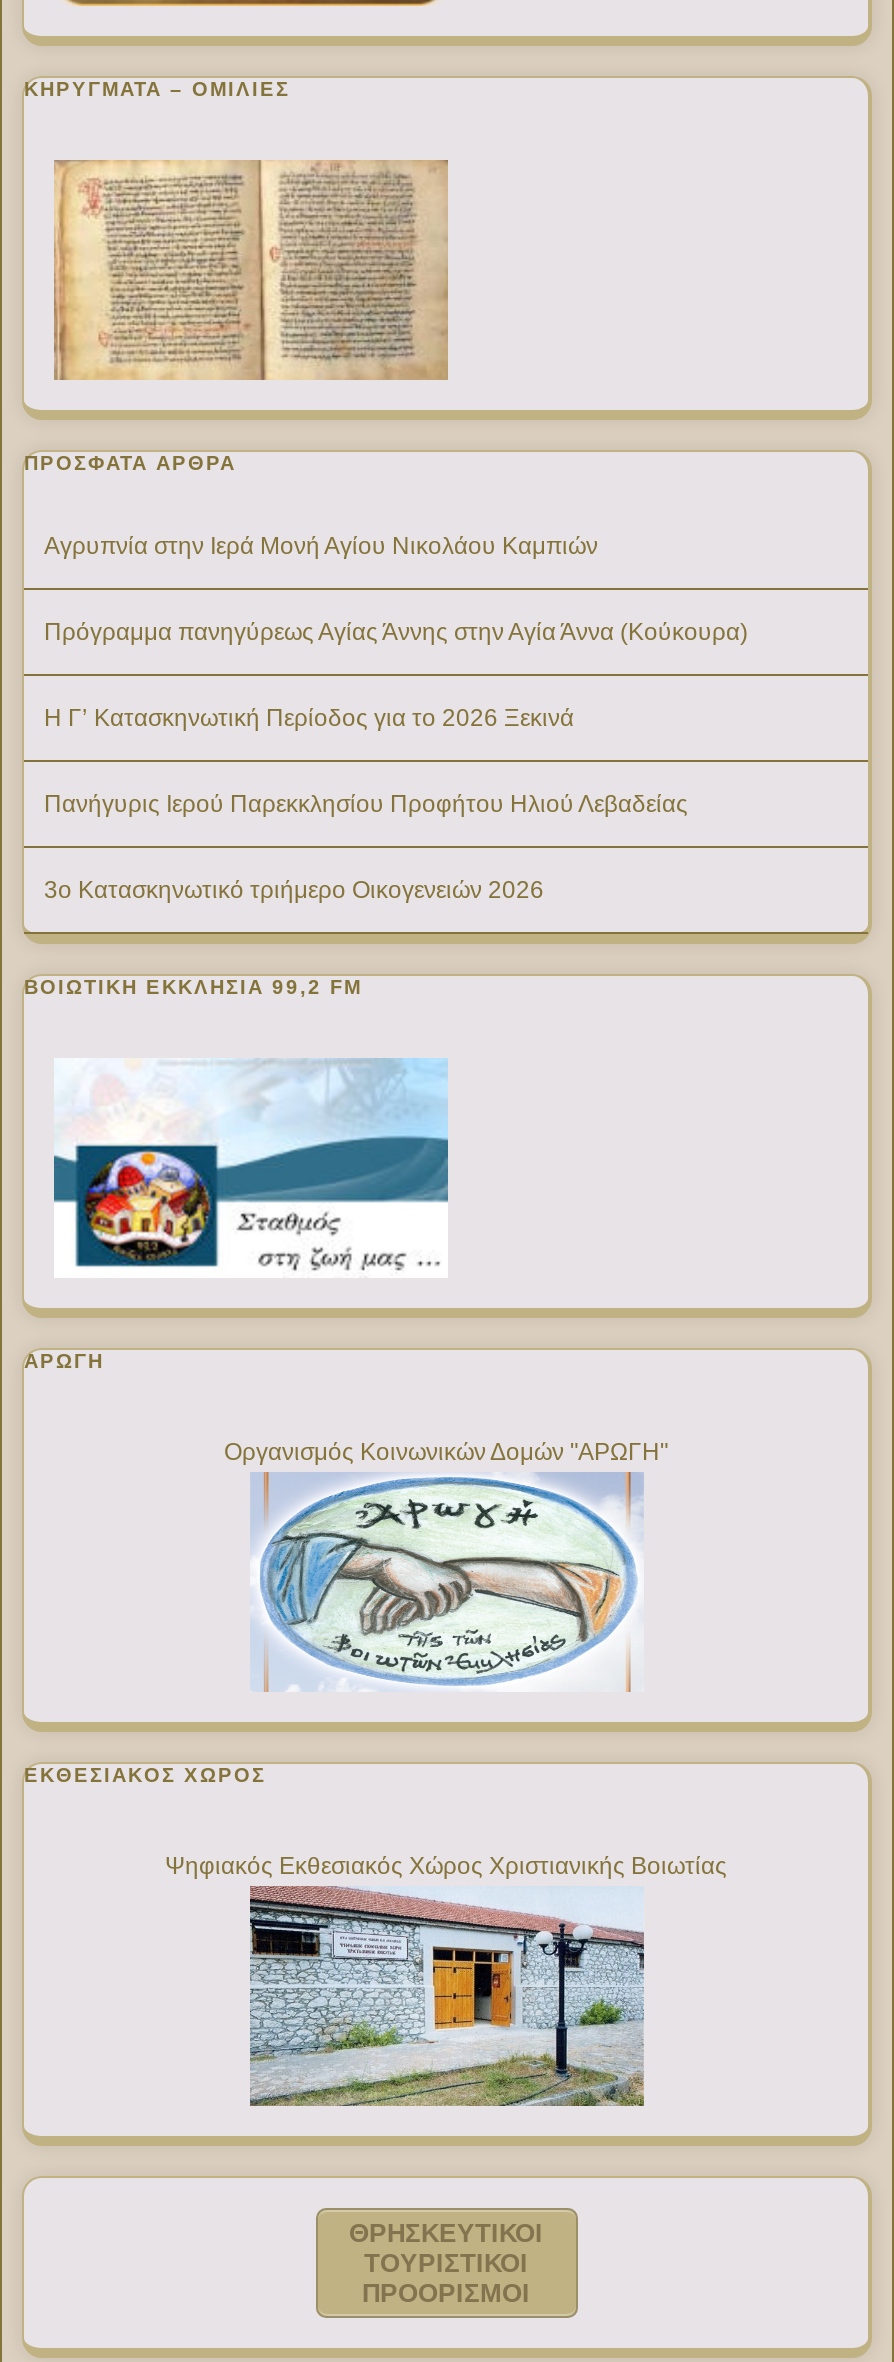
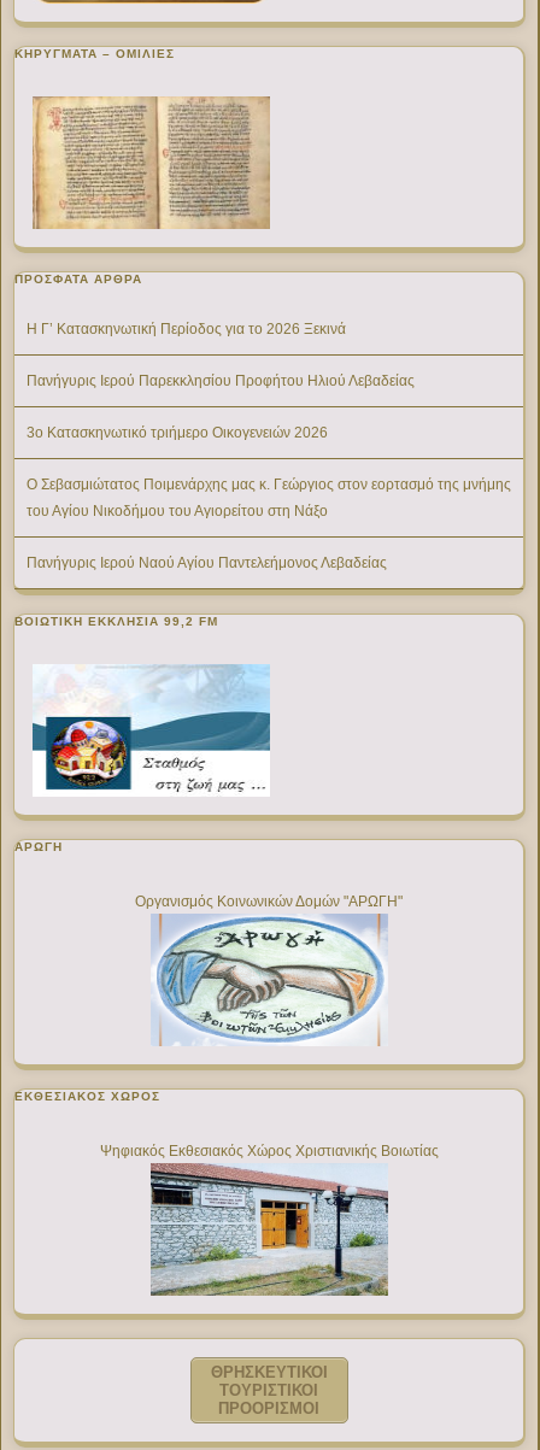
[44,531,748,645] Αγρυπνία στην Ιερά Μονή Αγίου Νικολάου Καμπιών | Πρόγραμμα πανηγύρεως Αγίας Άννης στην Αγία Άννα (Κούκουρα) -> none
moved [44,703,688,817] -> [27,320,415,389]: Η Γ’ Κατασκηνωτική Περίοδος για το 2026 Ξεκινά | Πανήγυρις Ιερού Παρεκκλησίου Προφήτου Ηλιού Λεβαδείας
none -> [27,476,511,571] Ο Σεβασμιώτατος Ποιμενάρχης μας κ. Γεώργιος στον εορτασμό της μνήμης | του Αγίου Νικοδήμου του Αγιορείτου στη Νάξο | Πανήγυρις Ιερού Ναού Αγίου Παντελεήμονος Λεβαδείας

